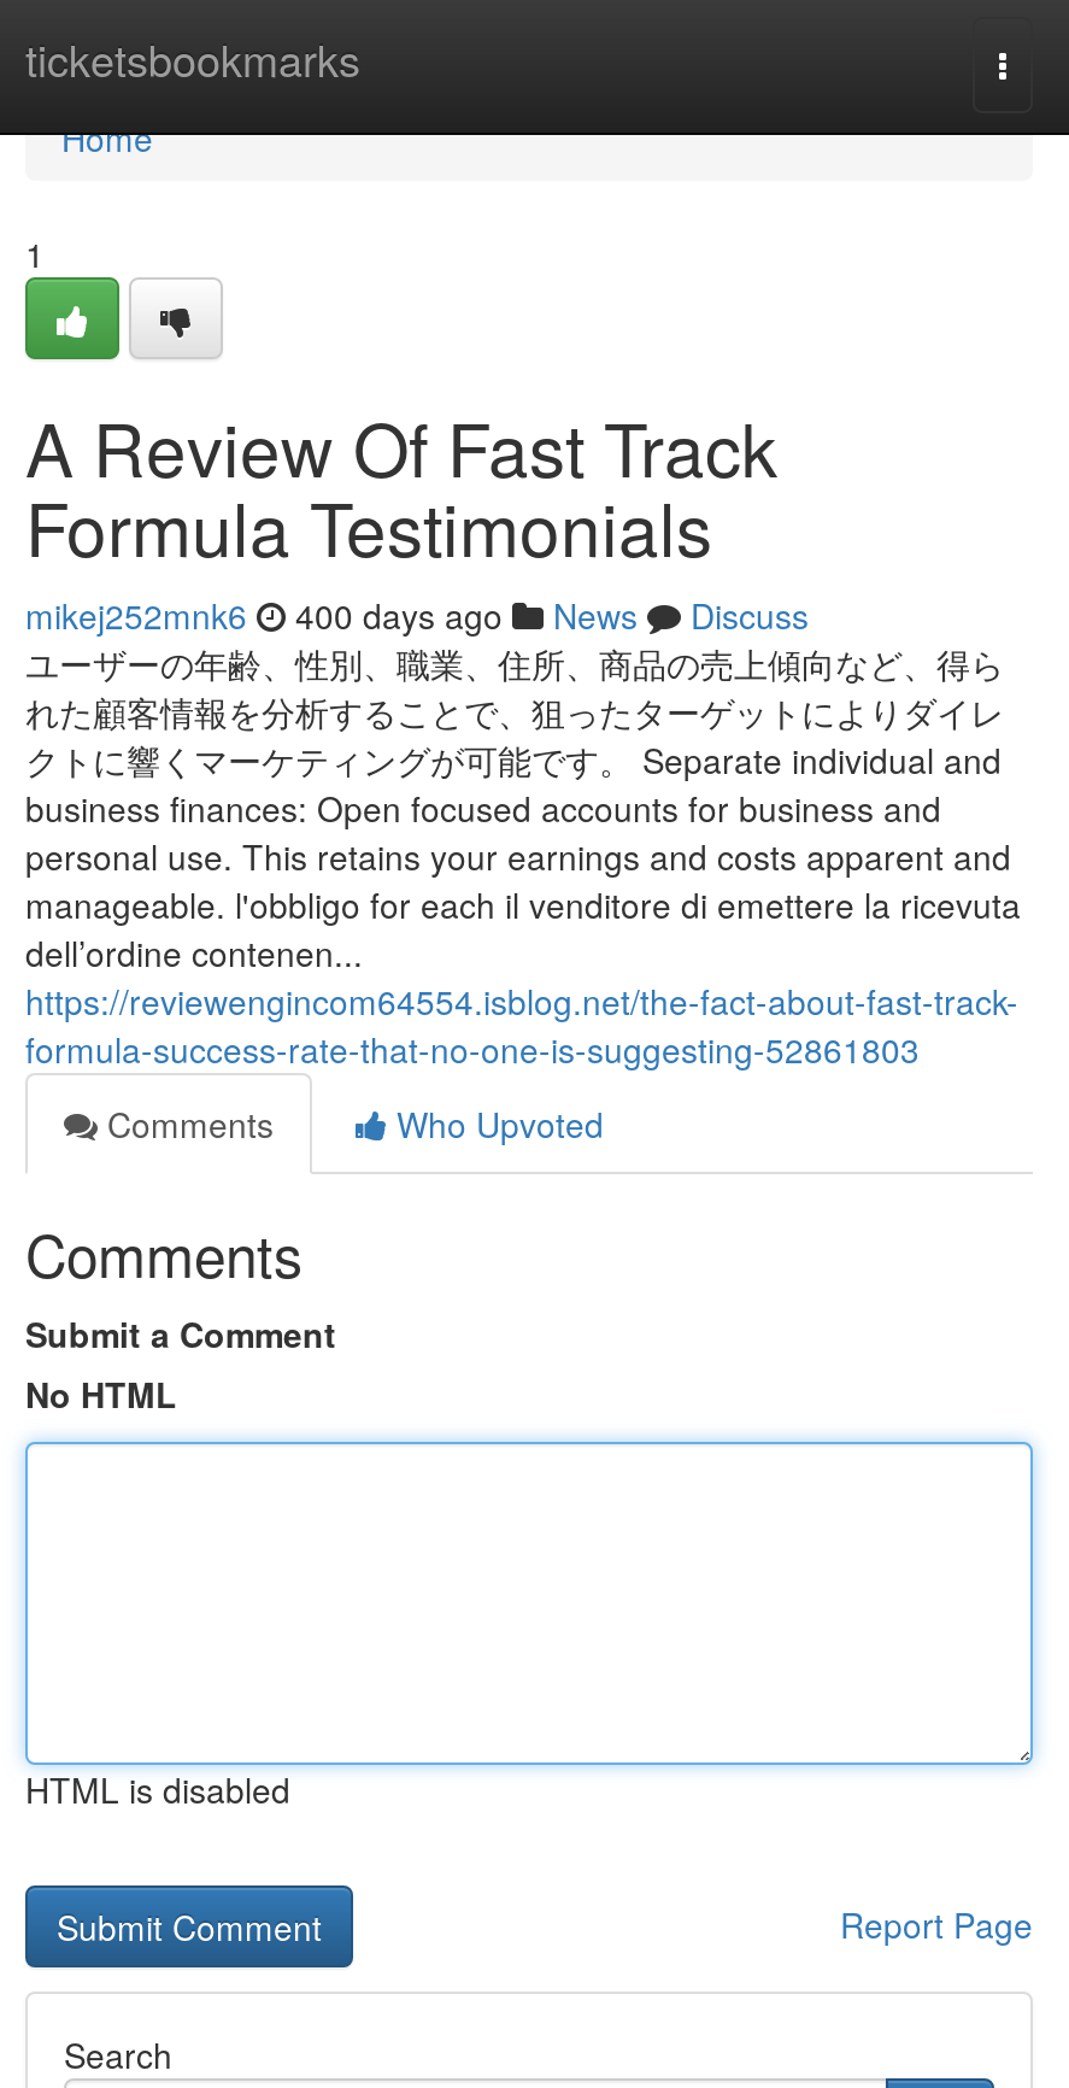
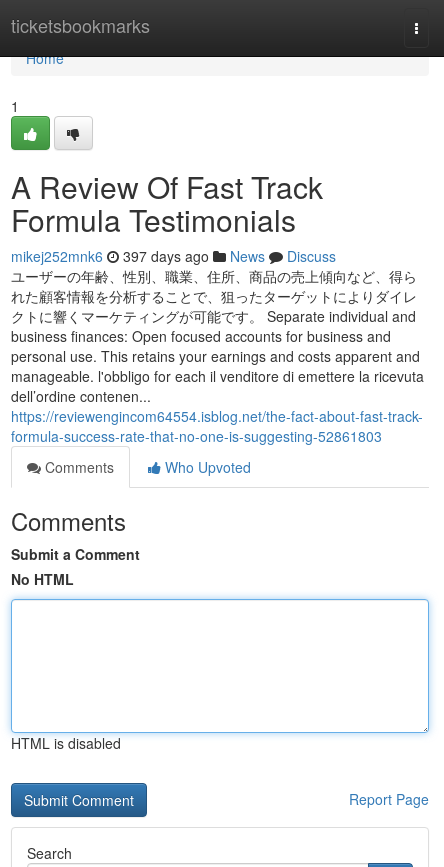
[25,591,809,639] mikej252mnk6 400 days ago News Discuss -> [11,246,336,266] mikej252mnk6 397 days ago News Discuss

